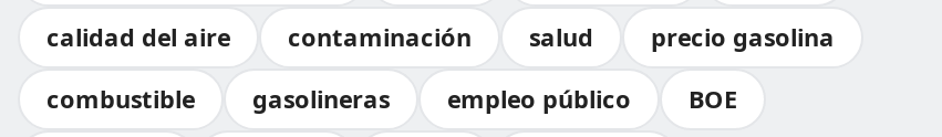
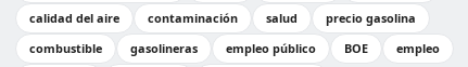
none -> [396,40,440,56] empleo

